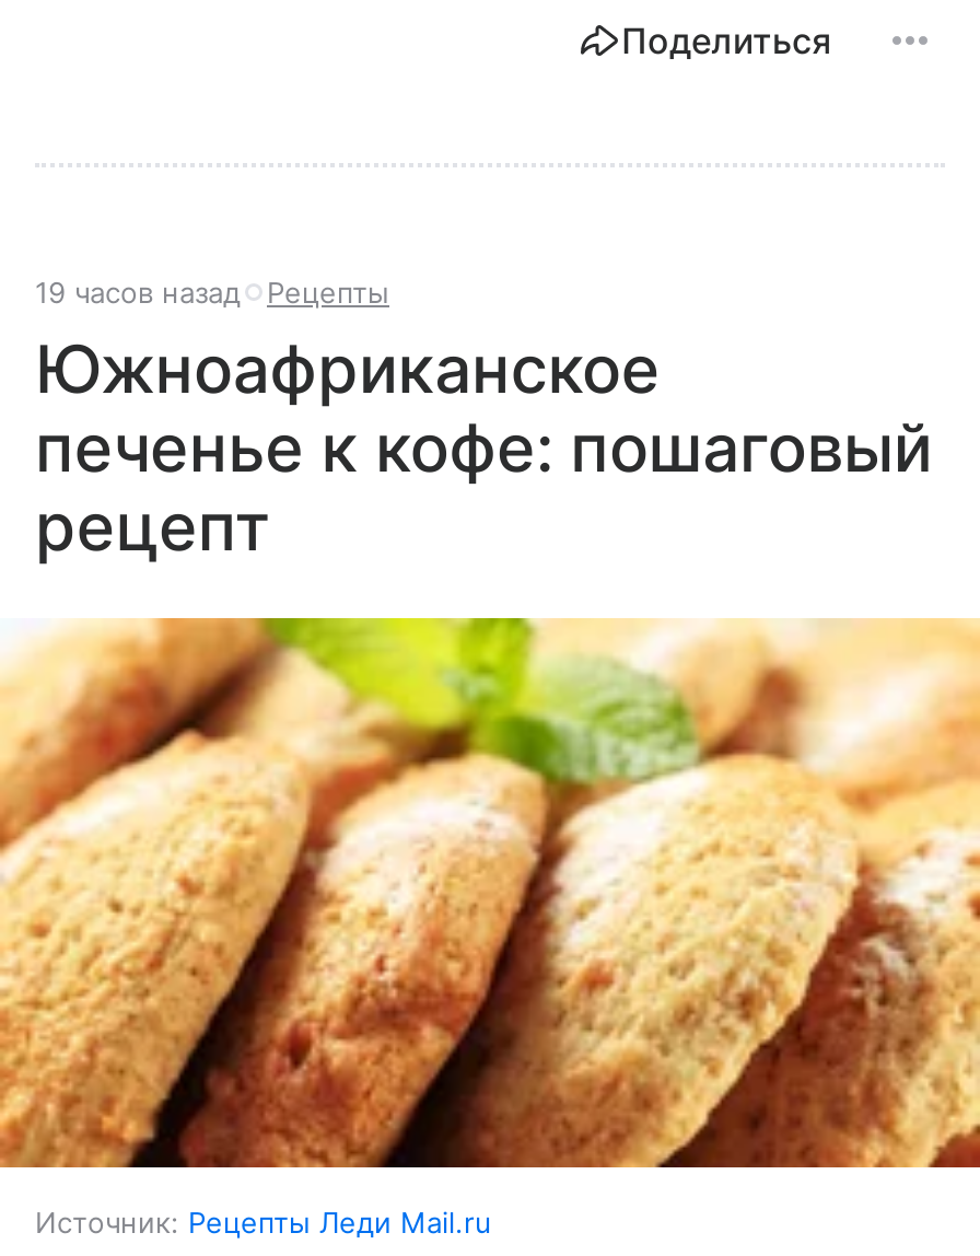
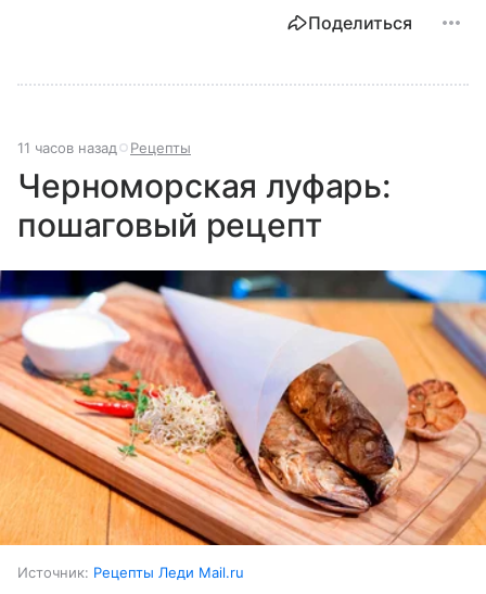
[35,274,389,309] 19 часов назад Рецепты -> [17,139,191,156] 11 часов назад Рецепты
[35,329,933,565] Южноафриканское | печенье к кофе: пошаговый | рецепт -> [17,166,391,244] Черноморская луфарь: | пошаговый рецепт
[7,616,973,1170] [image] -> [3,269,483,546] [image]

